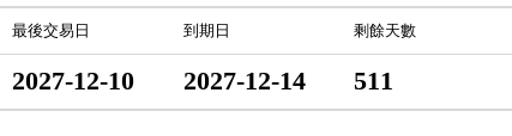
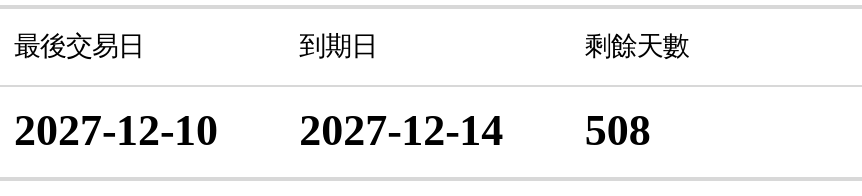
[12,67,394,95] 2027-12-10 2027-12-14 511 -> [14,107,651,155] 2027-12-10 2027-12-14 508

